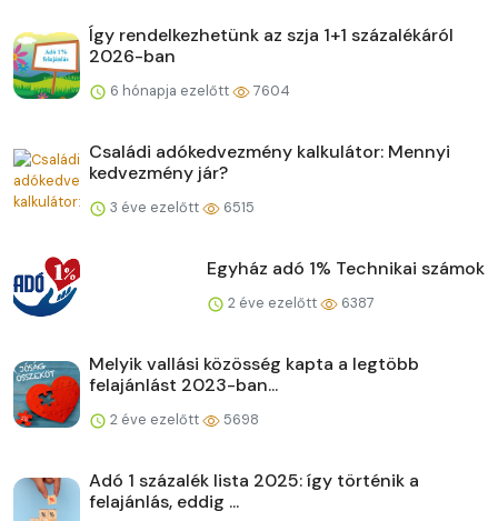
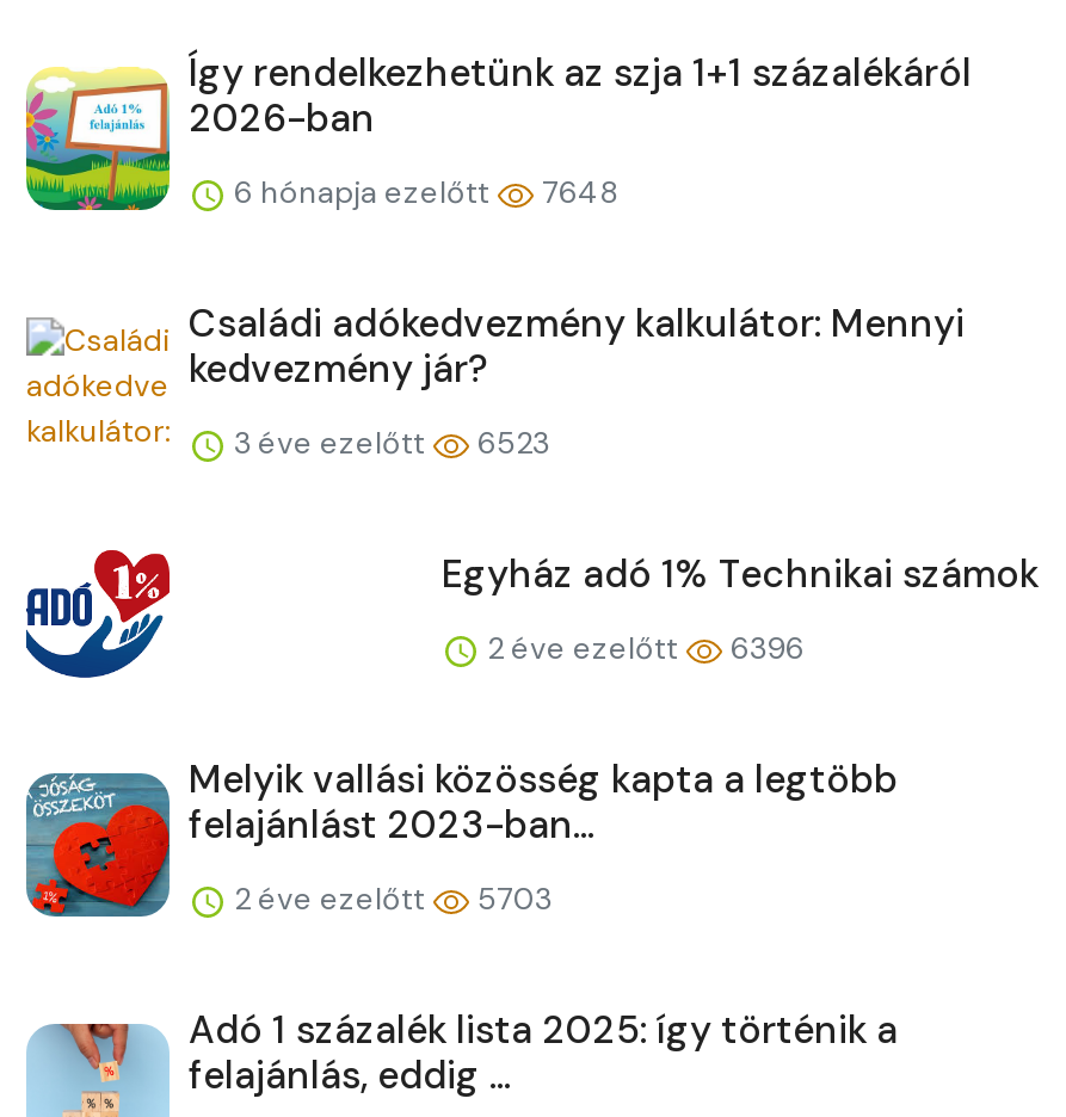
[107,82,290,100] 6 hónapja ezelőtt 7604 -> [227,173,618,213] 6 hónapja ezelőtt 7648
[107,198,255,217] 3 éve ezelőtt 6515 -> [227,423,549,464] 3 éve ezelőtt 6523
[225,294,375,313] 2 éve ezelőtt 6387 -> [480,629,805,669] 2 éve ezelőtt 6396
[107,410,259,429] 2 éve ezelőtt 5698 -> [227,879,552,920] 2 éve ezelőtt 5703

